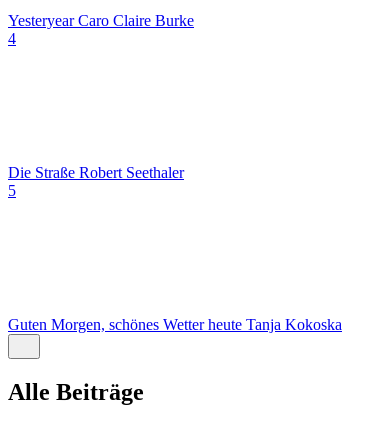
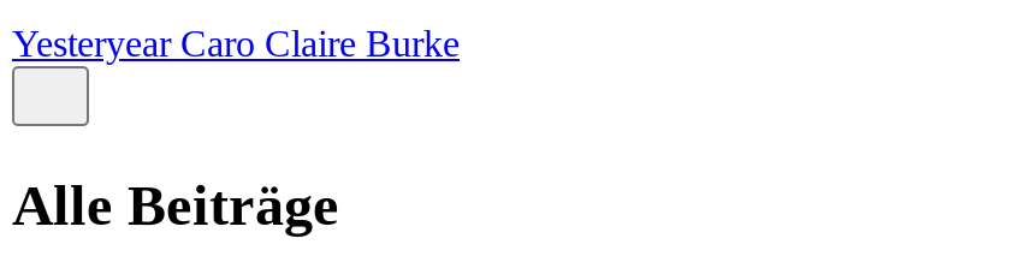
[8,30,16,47] 4 -> none
[8,164,184,199] Die Straße Robert Seethaler | 5 -> none
[8,316,342,333] Guten Morgen, schönes Wetter heute Tanja Kokoska -> none

